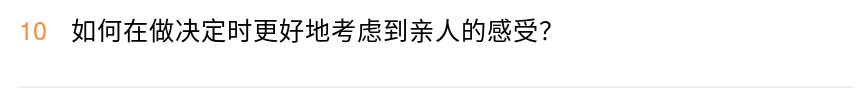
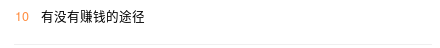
[71,11,565,47] 如何在做决定时更好地考虑到亲人的感受？ -> [41,6,145,24] 有没有赚钱的途径

